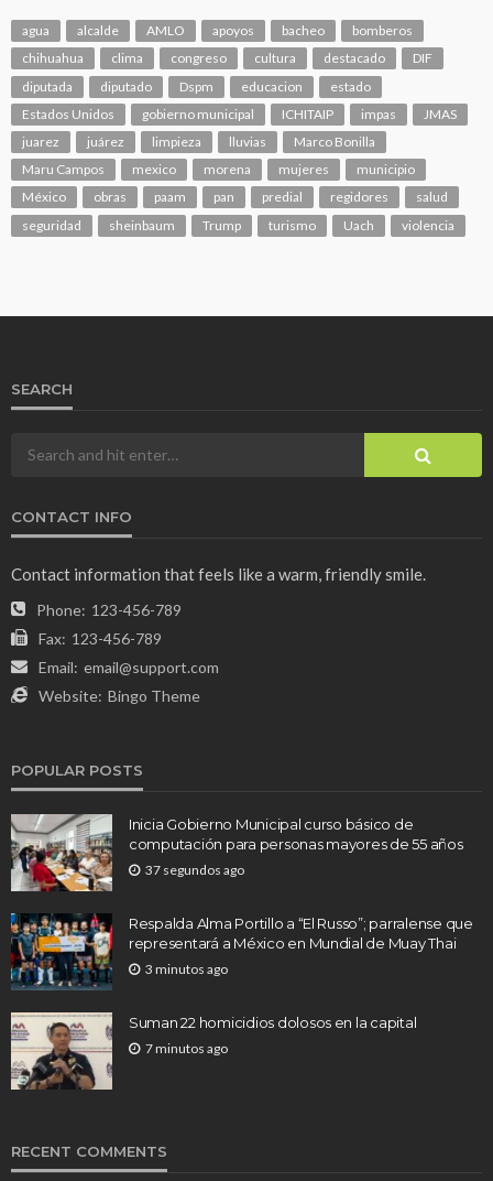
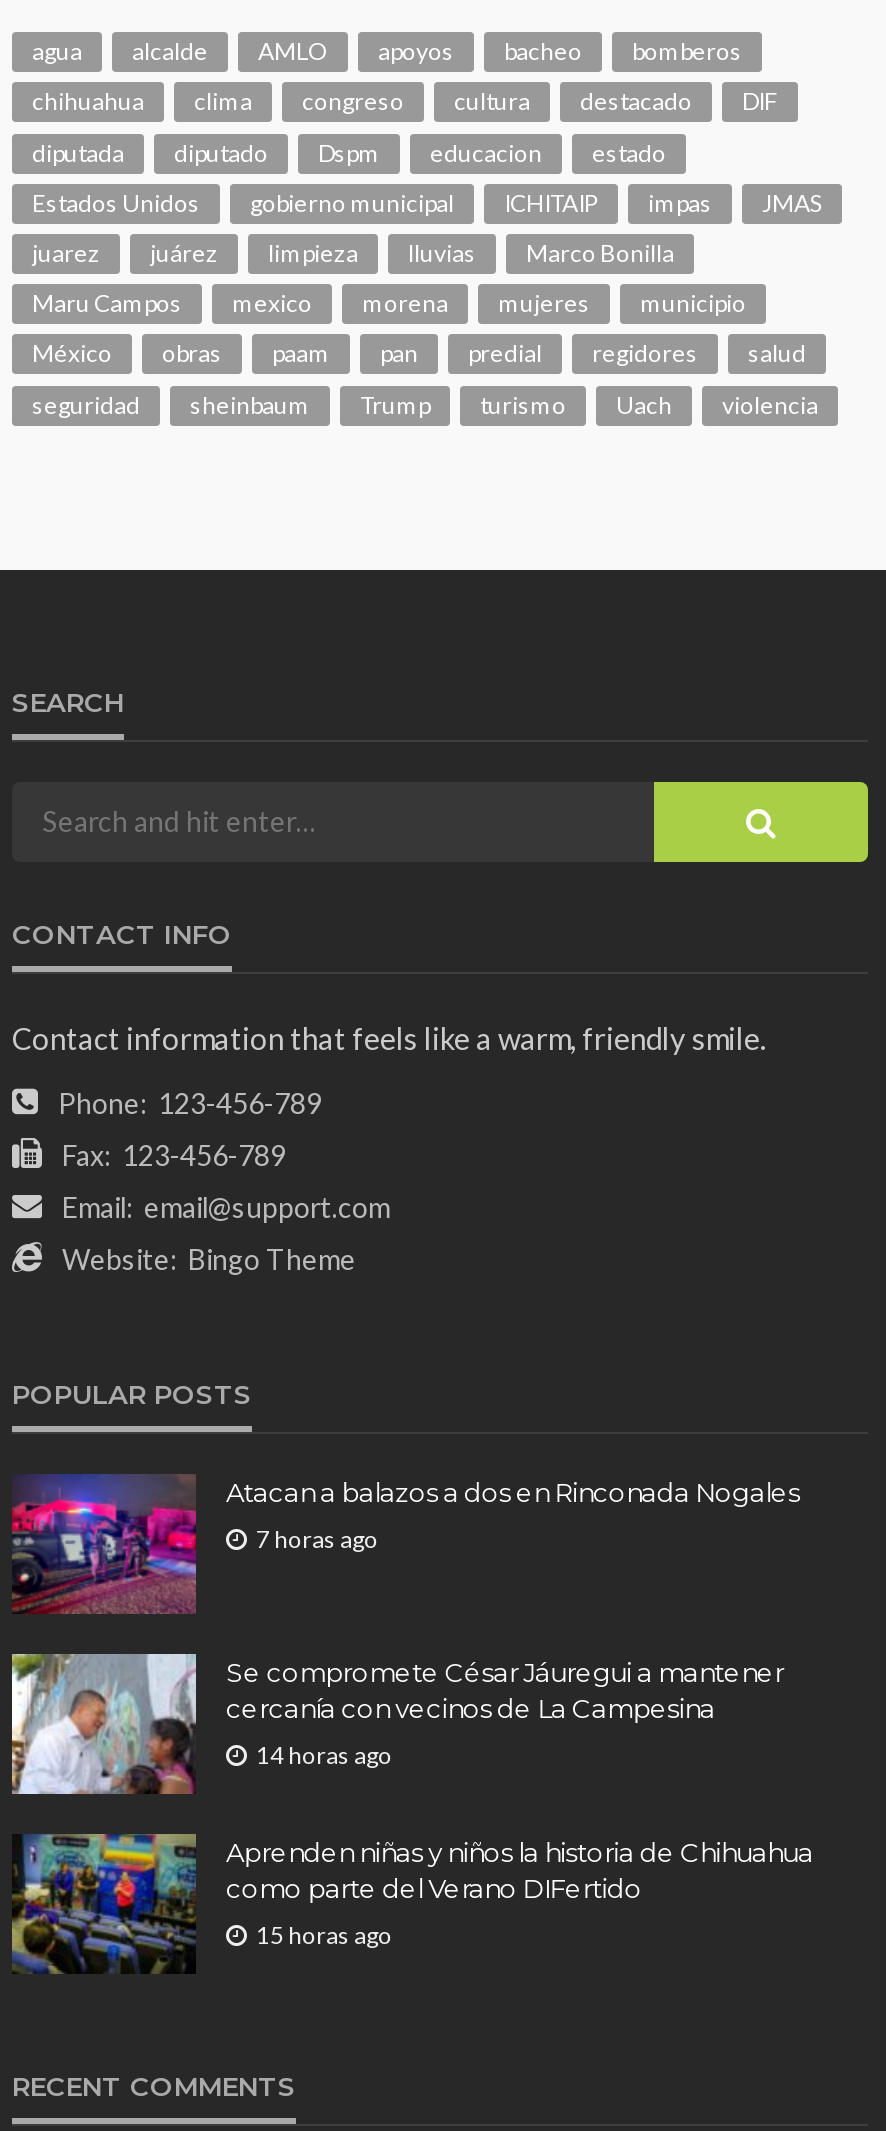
[10,813,463,892] [image] | Inicia Gobierno Municipal curso básico de | computación para personas mayores de 55 años -> [10,1474,800,1614] [image] | Atacan a balazos a dos en Rinconada Nogales
[145,861,244,878] 37 segundos ago -> [256,1523,378,1553] 7 horas ago
[10,913,473,990] [image] | Respalda Alma Portillo a “El Russo”; parralense que | representará a México en Mundial de Muay Thai -> [10,1652,784,1796] [image] | Se compromete César Jáuregui a mantener | cercanía con vecinos de La Campesina
[145,960,228,977] 3 minutos ago -> [256,1739,392,1769] 14 horas ago
[10,1011,416,1091] [image] | Suman 22 homicidios dolosos en la capital -> [10,1834,814,1974] [image] | Aprenden niñas y niños la historia de Chihuahua | como parte del Verano DIFertido
[145,1040,228,1056] 7 minutos ago -> [256,1919,392,1949] 15 horas ago

